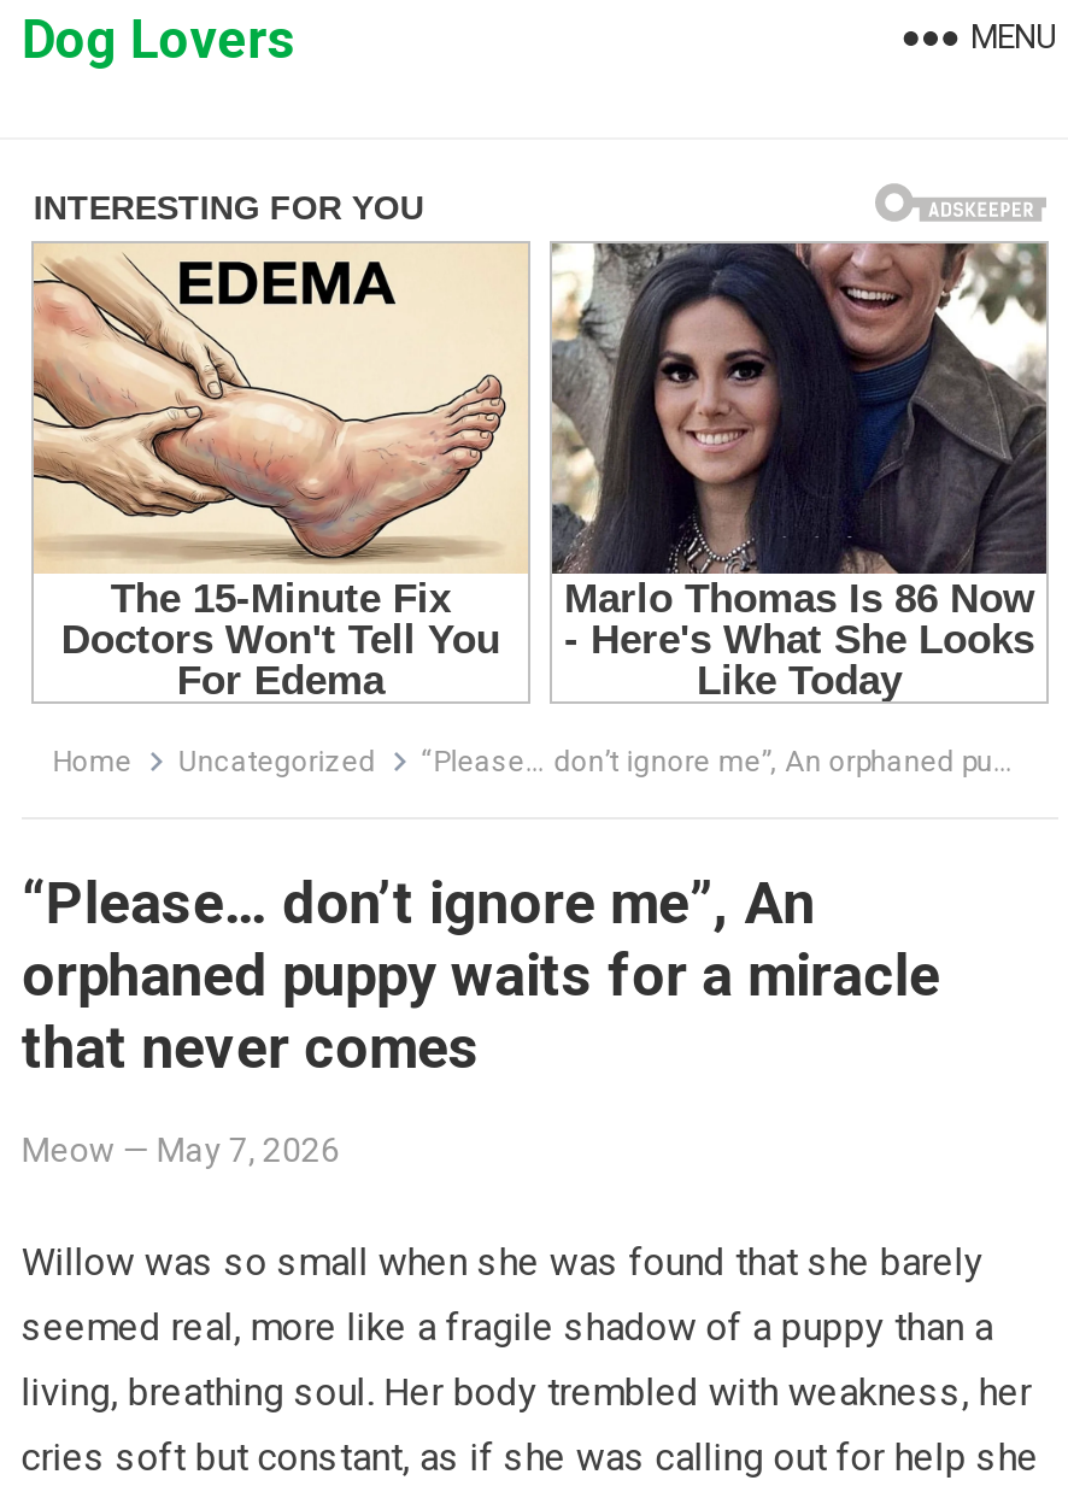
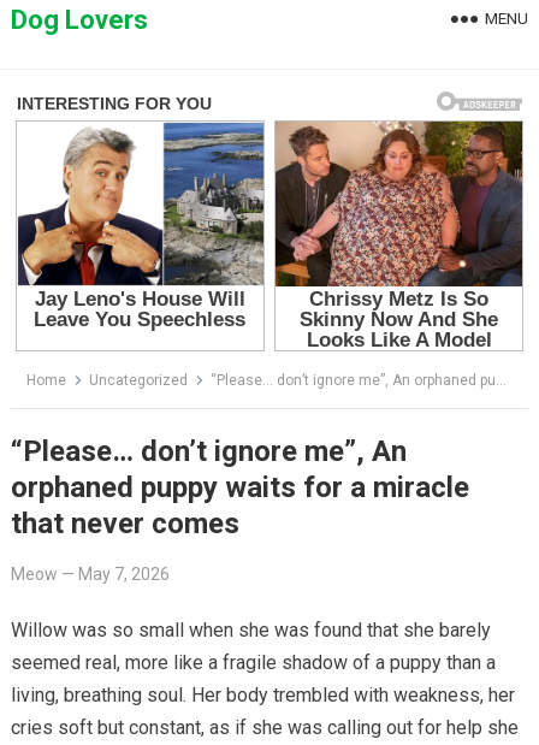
[31,243,528,697] [image] -> [17,122,265,347] [image]
[550,241,1049,704] [image] -> [274,120,523,350] [image]

